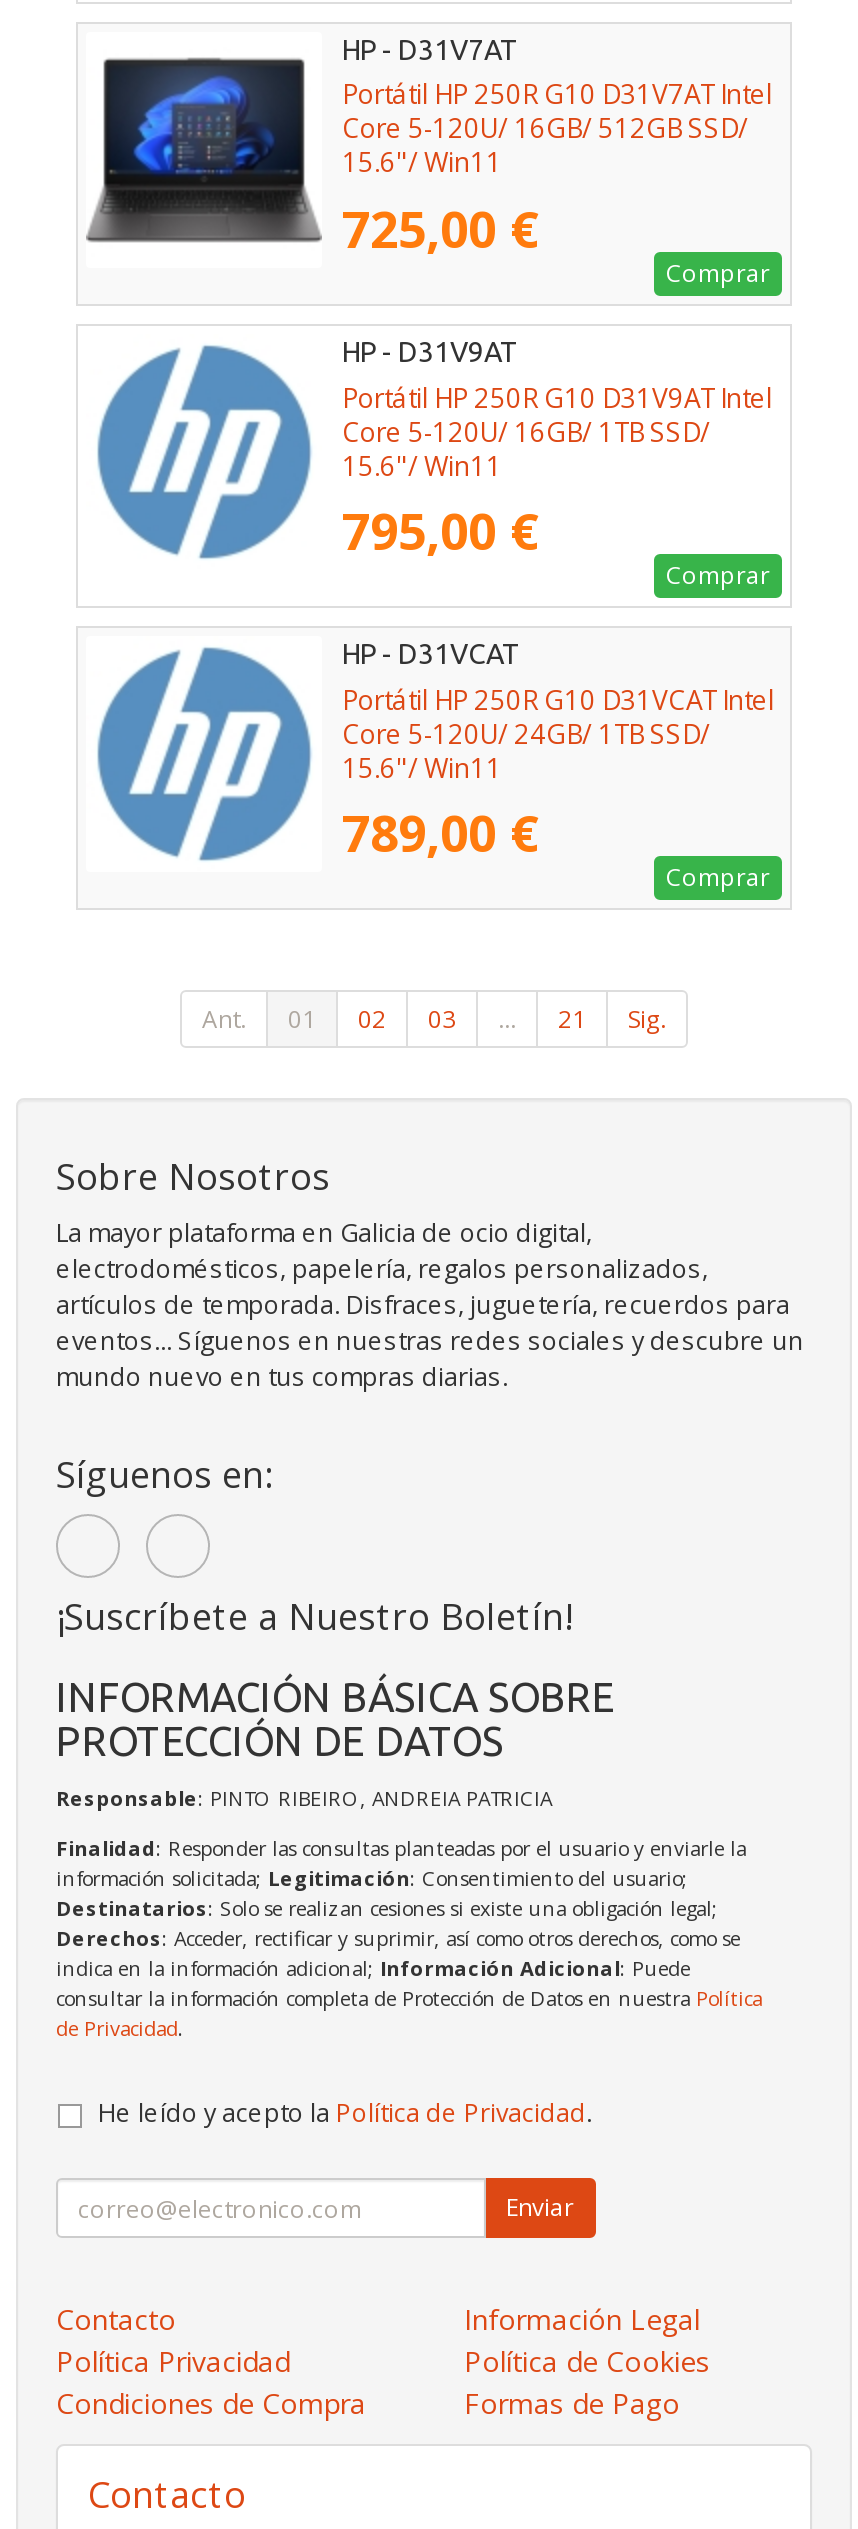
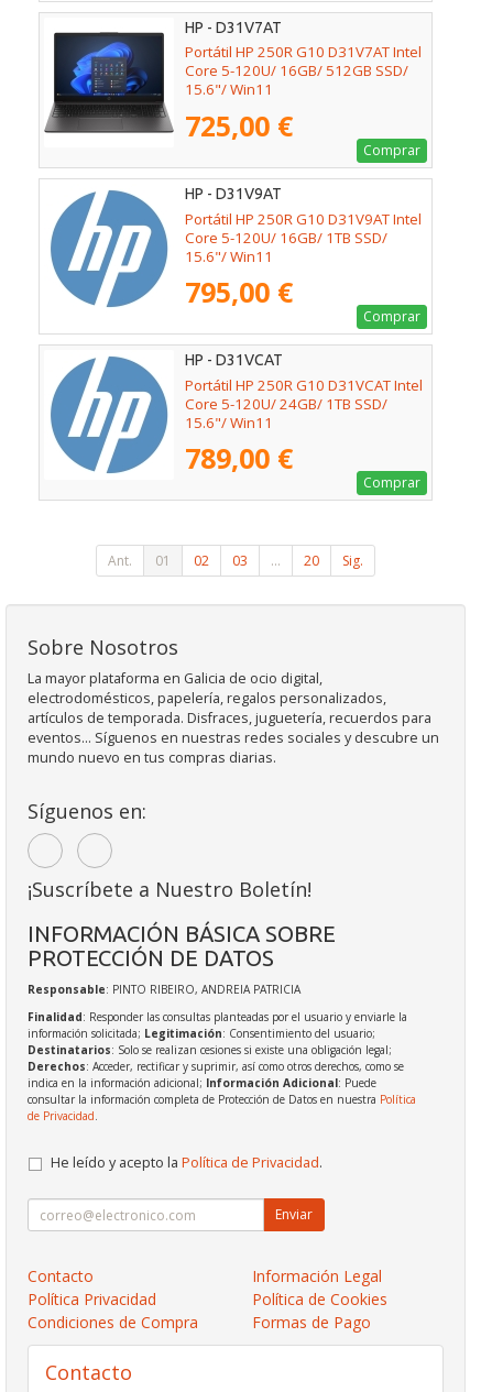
[558,1003,586,1037] 21 -> [304,552,319,570] 20

